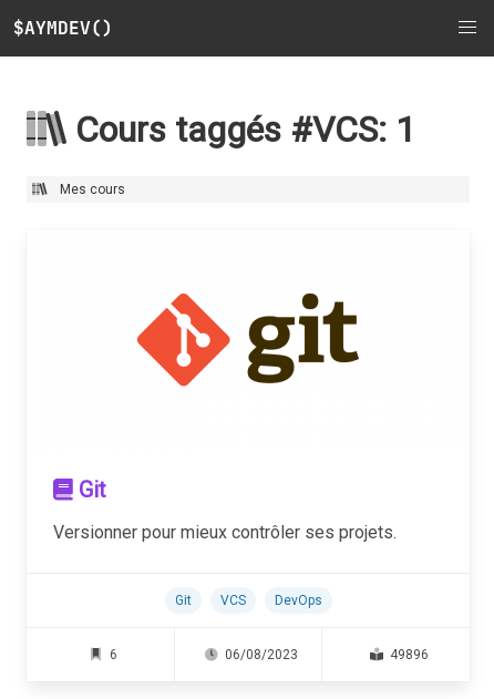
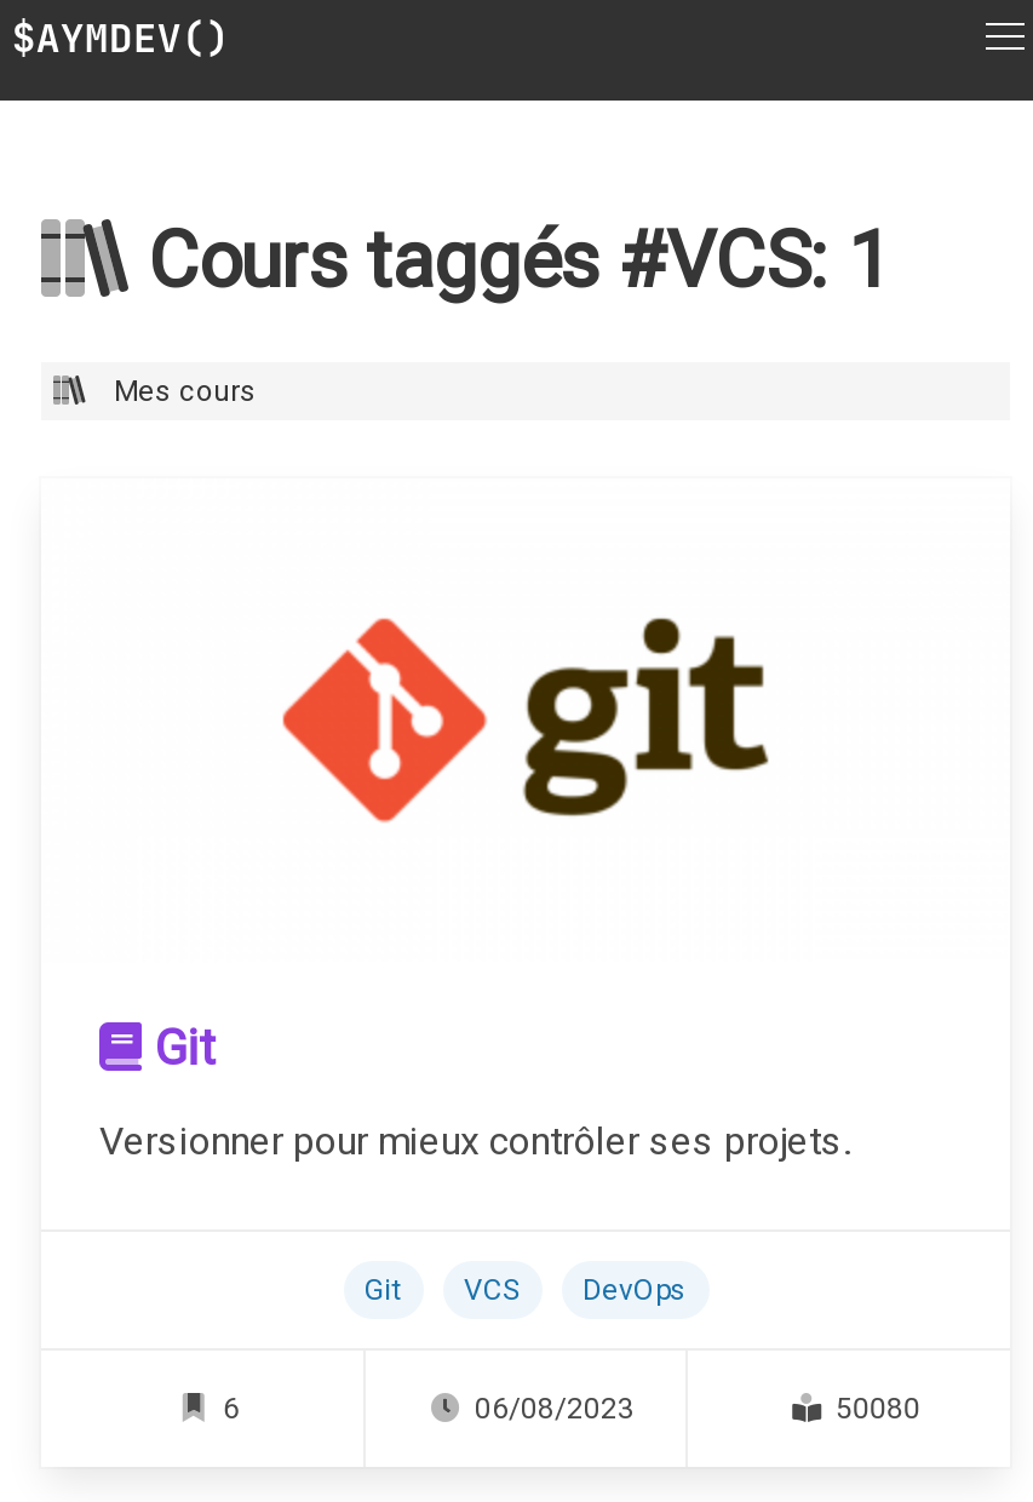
[390,647,429,662] 49896 -> [836,1392,921,1426] 50080

